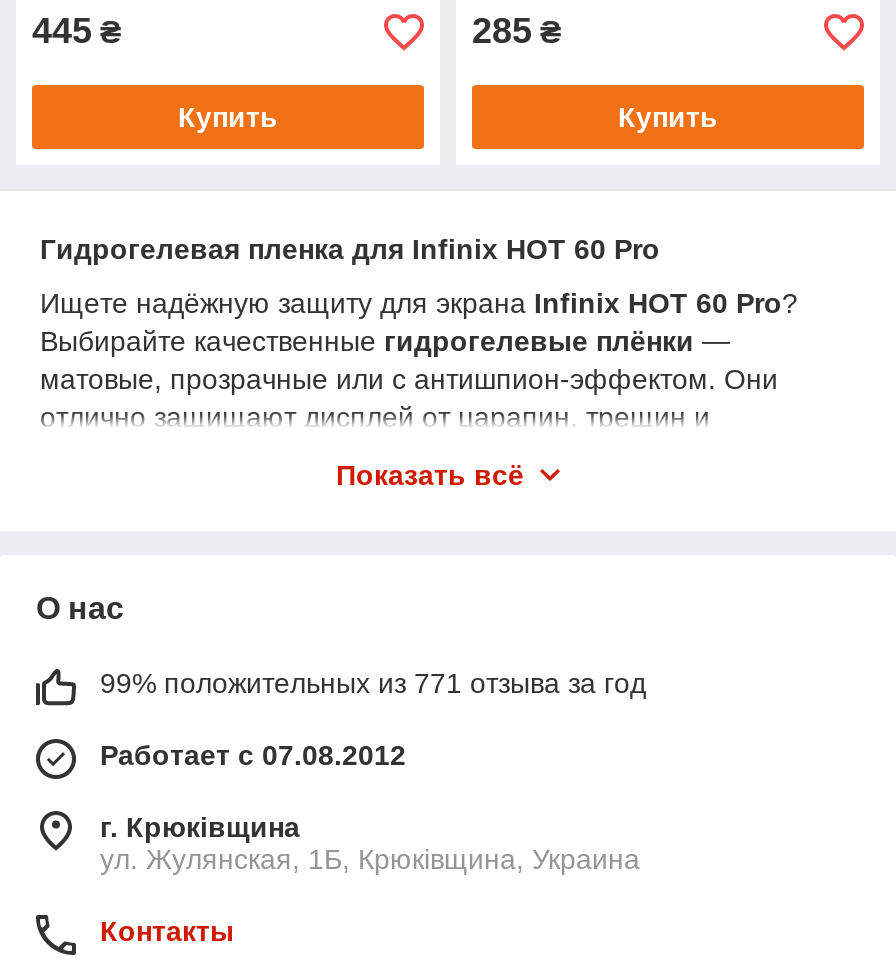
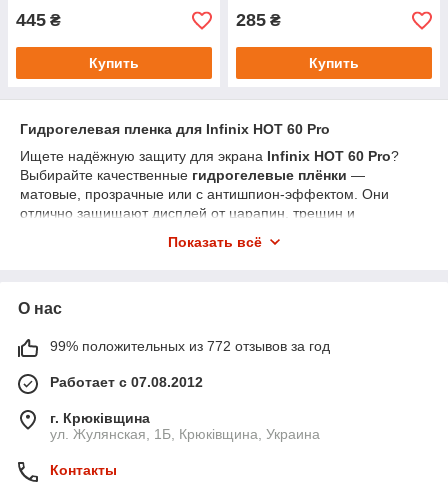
[100,667,646,699] 99% положительных из 771 отзыва за год -> [50,338,330,354] 99% положительных из 772 отзывов за год

